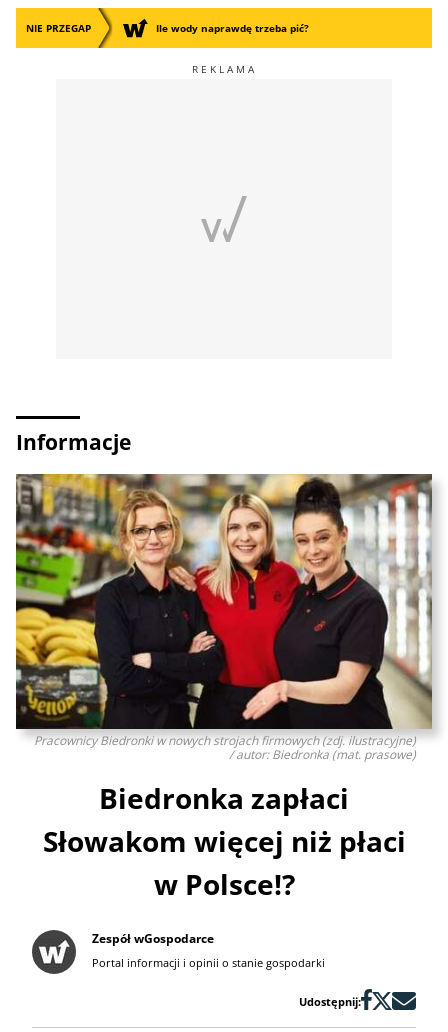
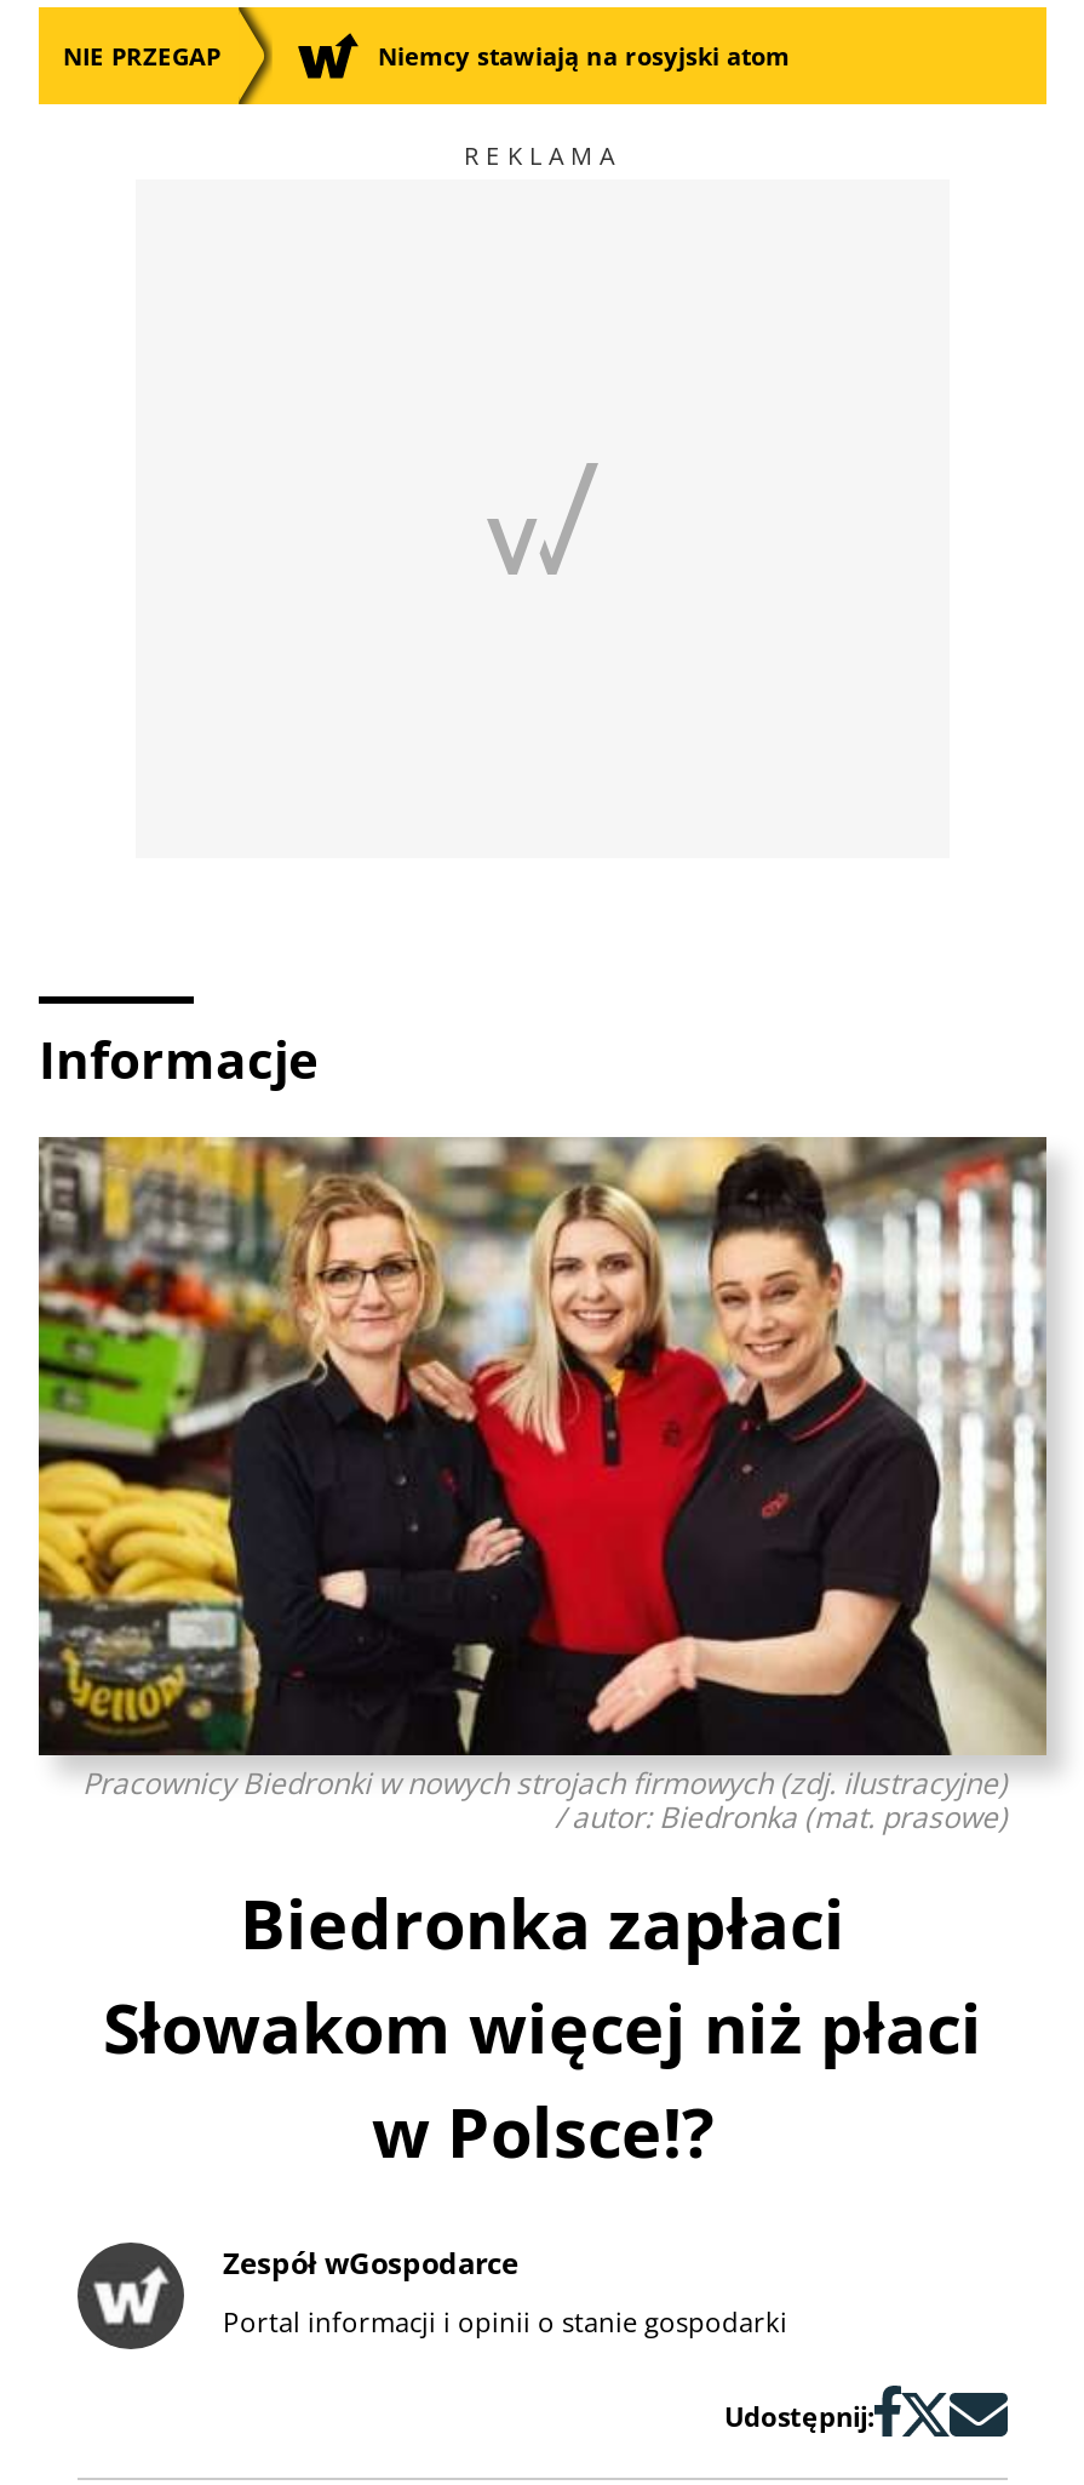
[156,21,309,35] Ile wody naprawdę trzeba pić? -> [378,39,790,73] Niemcy stawiają na rosyjski atom

